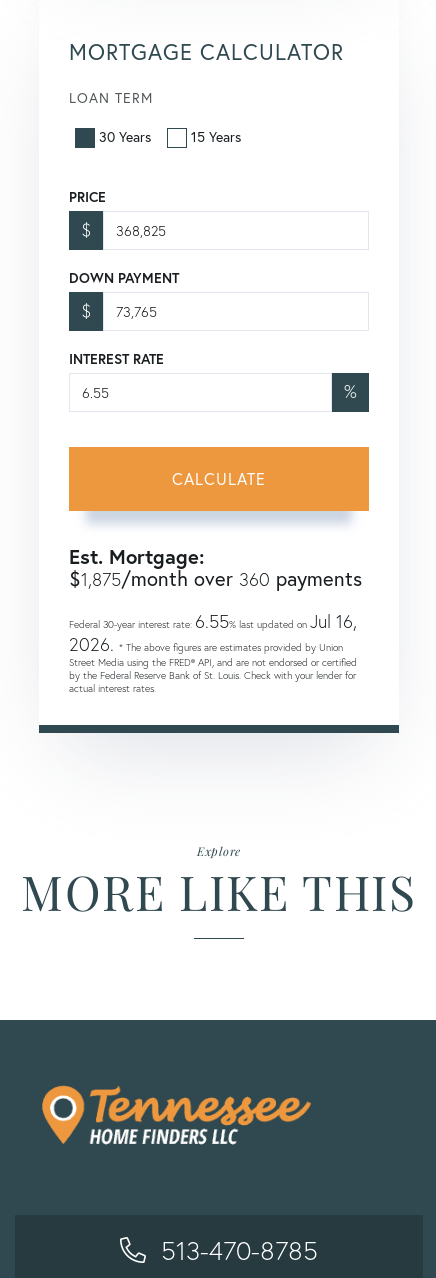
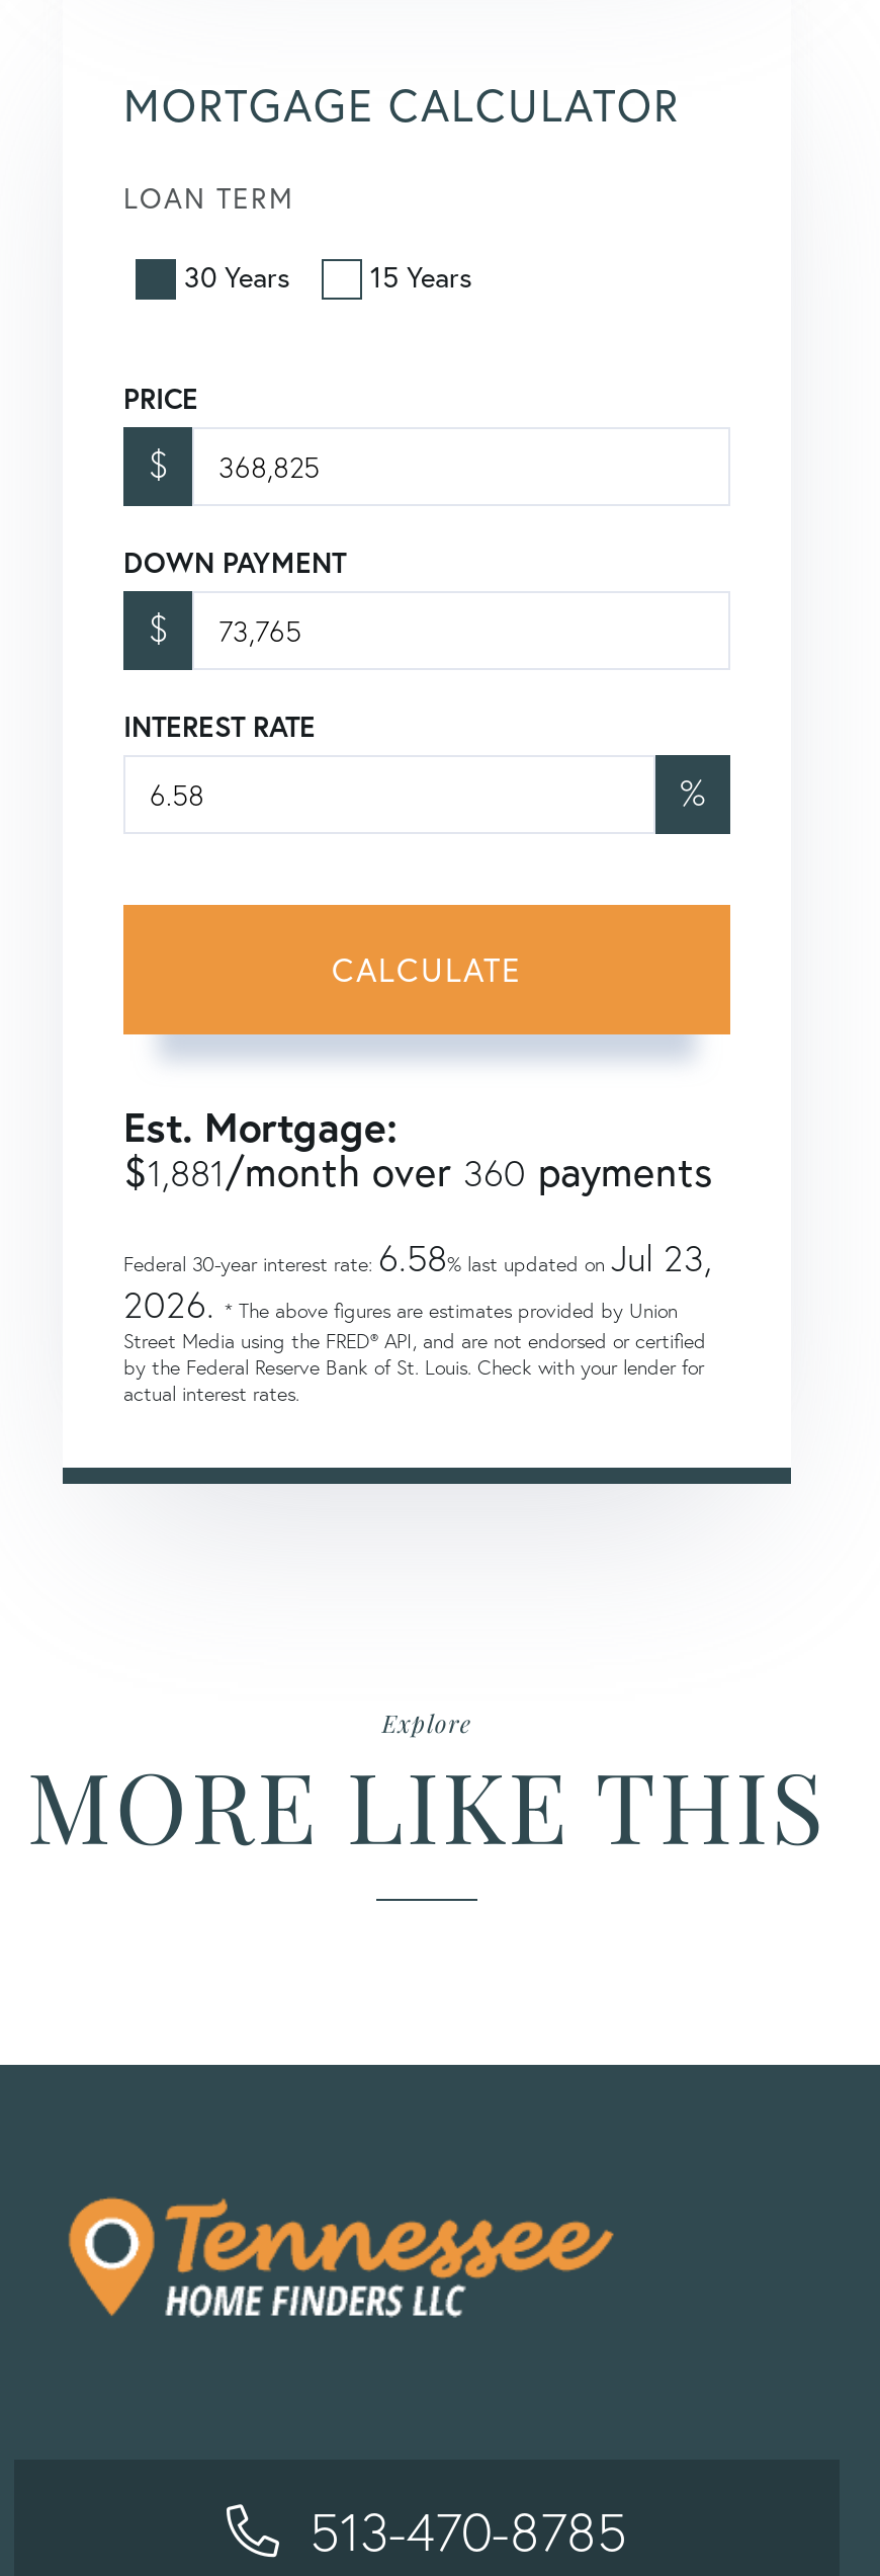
[69,565,362,592] $1,875/month over 360 payments -> [123,1144,712,1198] $1,881/month over 360 payments
[69,610,357,633] Federal 30-year interest rate: 6.55% last updated on Jul 16, -> [123,1235,712,1281] Federal 30-year interest rate: 6.58% last updated on Jul 23,

